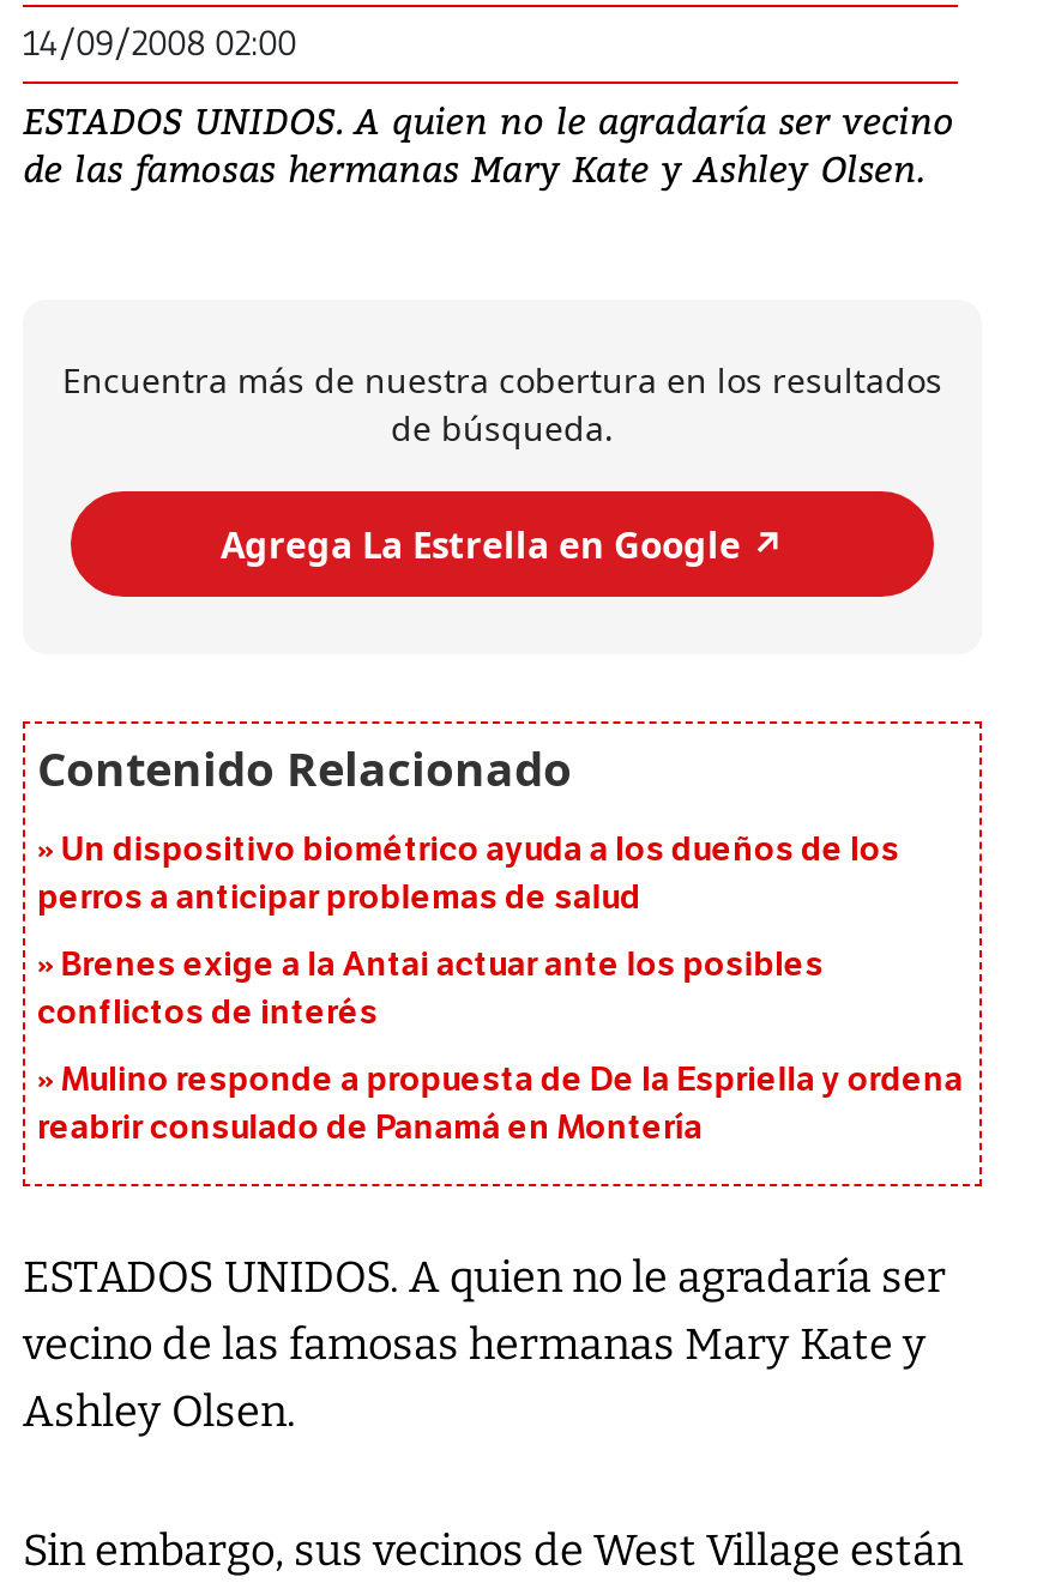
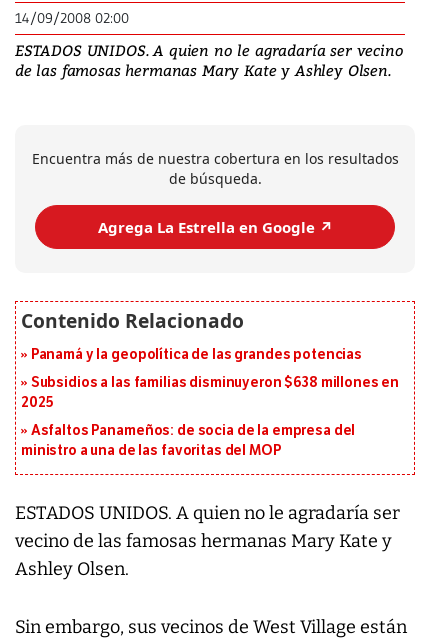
[37,830,899,919] Un dispositivo biométrico ayuda a los dueños de los | perros a anticipar problemas de salud -> [31,346,362,363] Panamá y la geopolítica de las grandes potencias
[37,945,824,1034] Brenes exige a la Antai actuar ante los posibles | conflictos de interés -> [21,374,399,411] Subsidios a las familias disminuyeron $638 millones en | 2025
[37,1061,963,1149] Mulino responde a propuesta de De la Espriella y ordena | reabrir consulado de Panamá en Montería -> [21,422,355,459] Asfaltos Panameños: de socia de la empresa del | ministro a una de las favoritas del MOP

